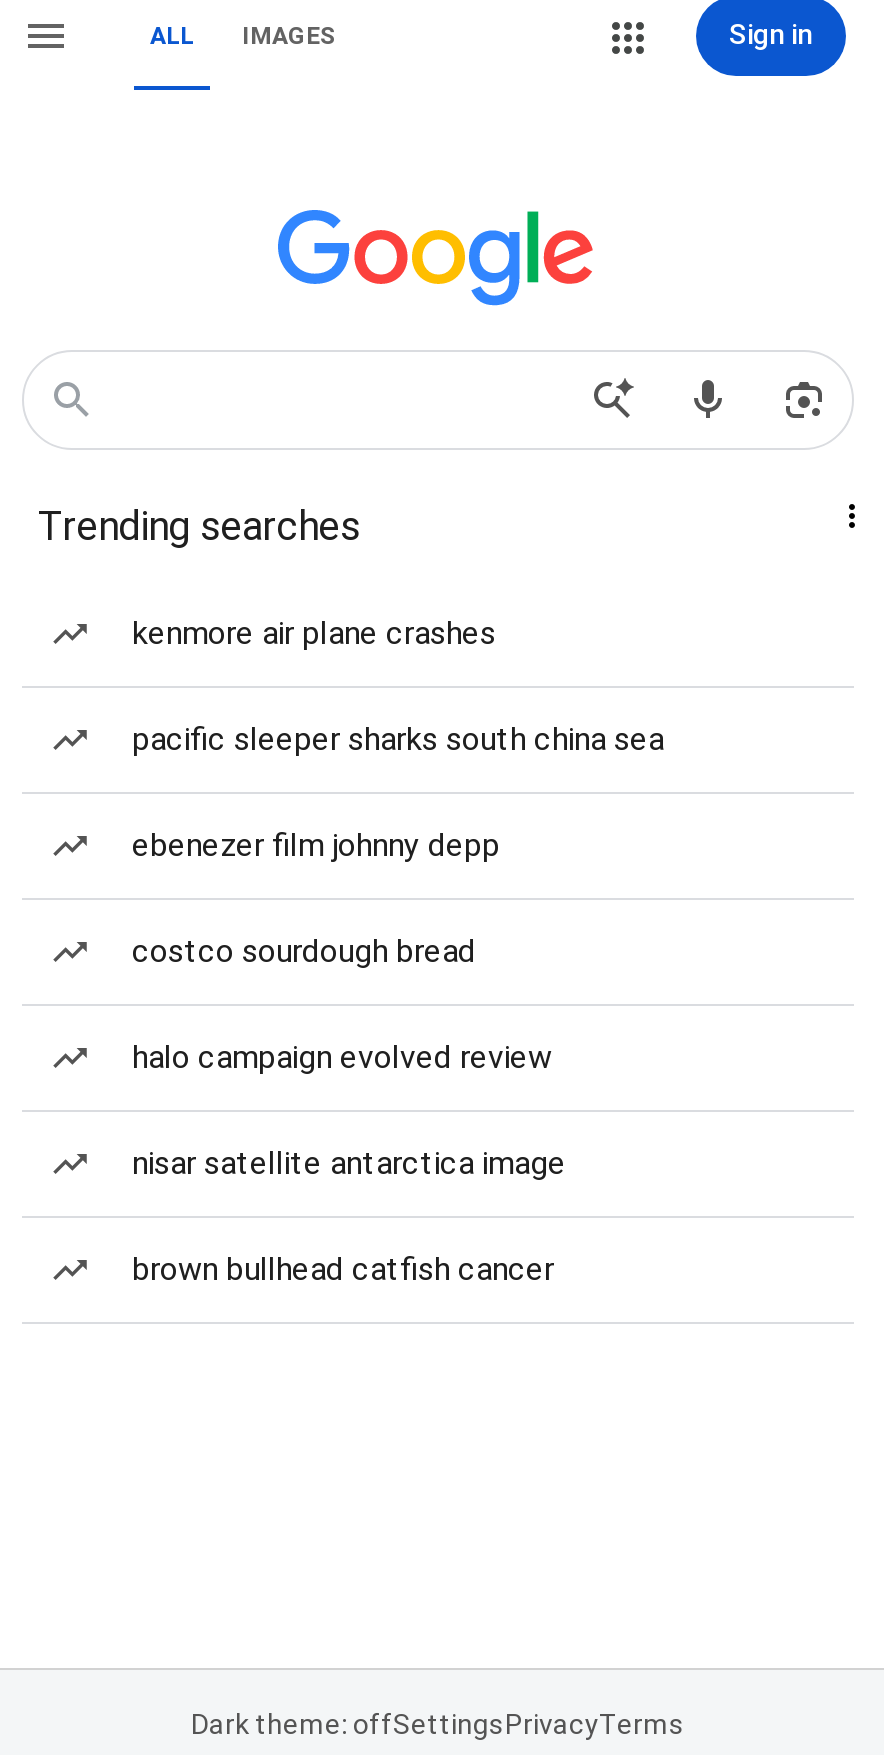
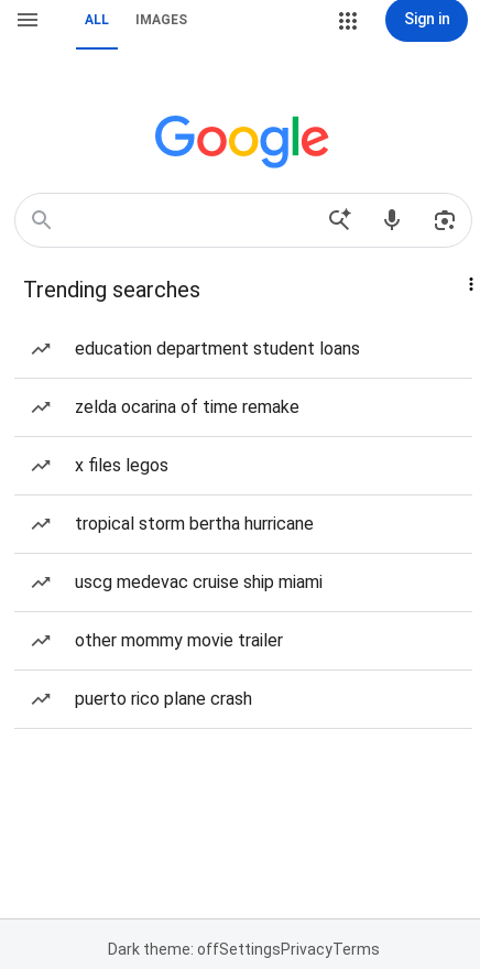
[132,614,496,652] kenmore air plane crashes -> [75,338,360,359] education department student loans
[132,720,664,758] pacific sleeper sharks south china sea -> [75,396,299,417] zelda ocarina of time remake
[132,826,500,864] ebenezer film johnny depp -> [75,455,168,476] x files legos
[132,932,476,970] costco sourdough bread -> [75,513,314,534] tropical storm bertha hurricane
[132,1038,552,1076] halo campaign evolved review -> [75,571,323,592] uscg medevac cruise ship miami
[132,1144,566,1182] nisar satellite antarctica image -> [75,630,283,651] other mommy movie trailer
[132,1250,554,1288] brown bullhead catfish cancer -> [75,688,252,709] puerto rico plane crash

